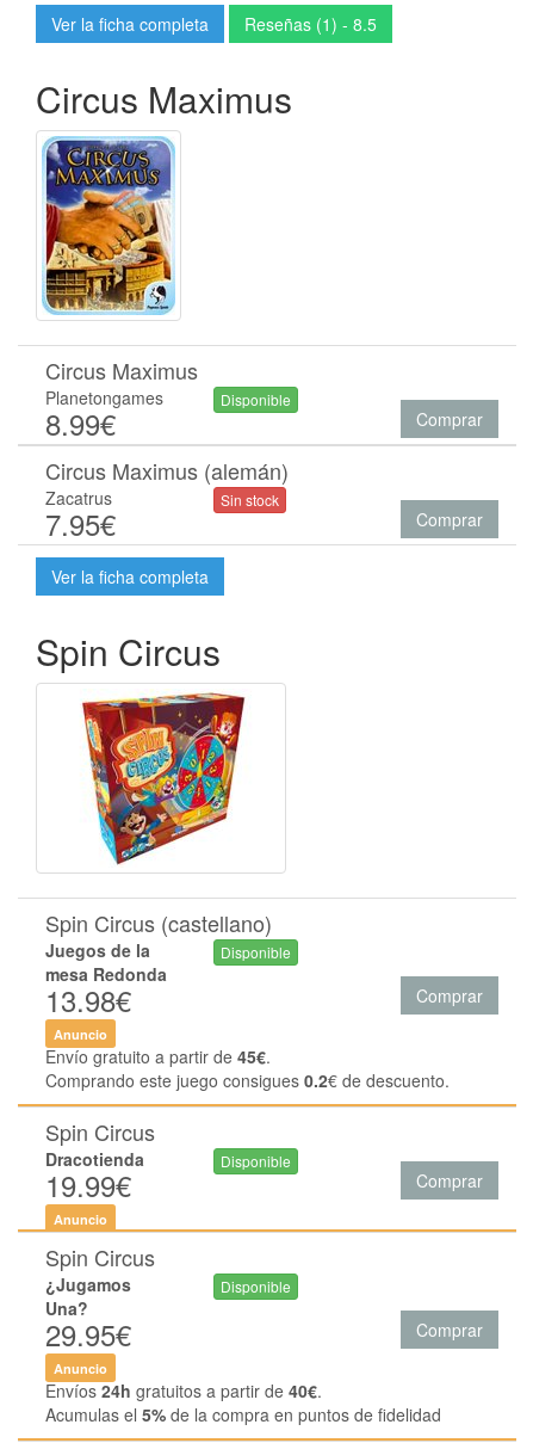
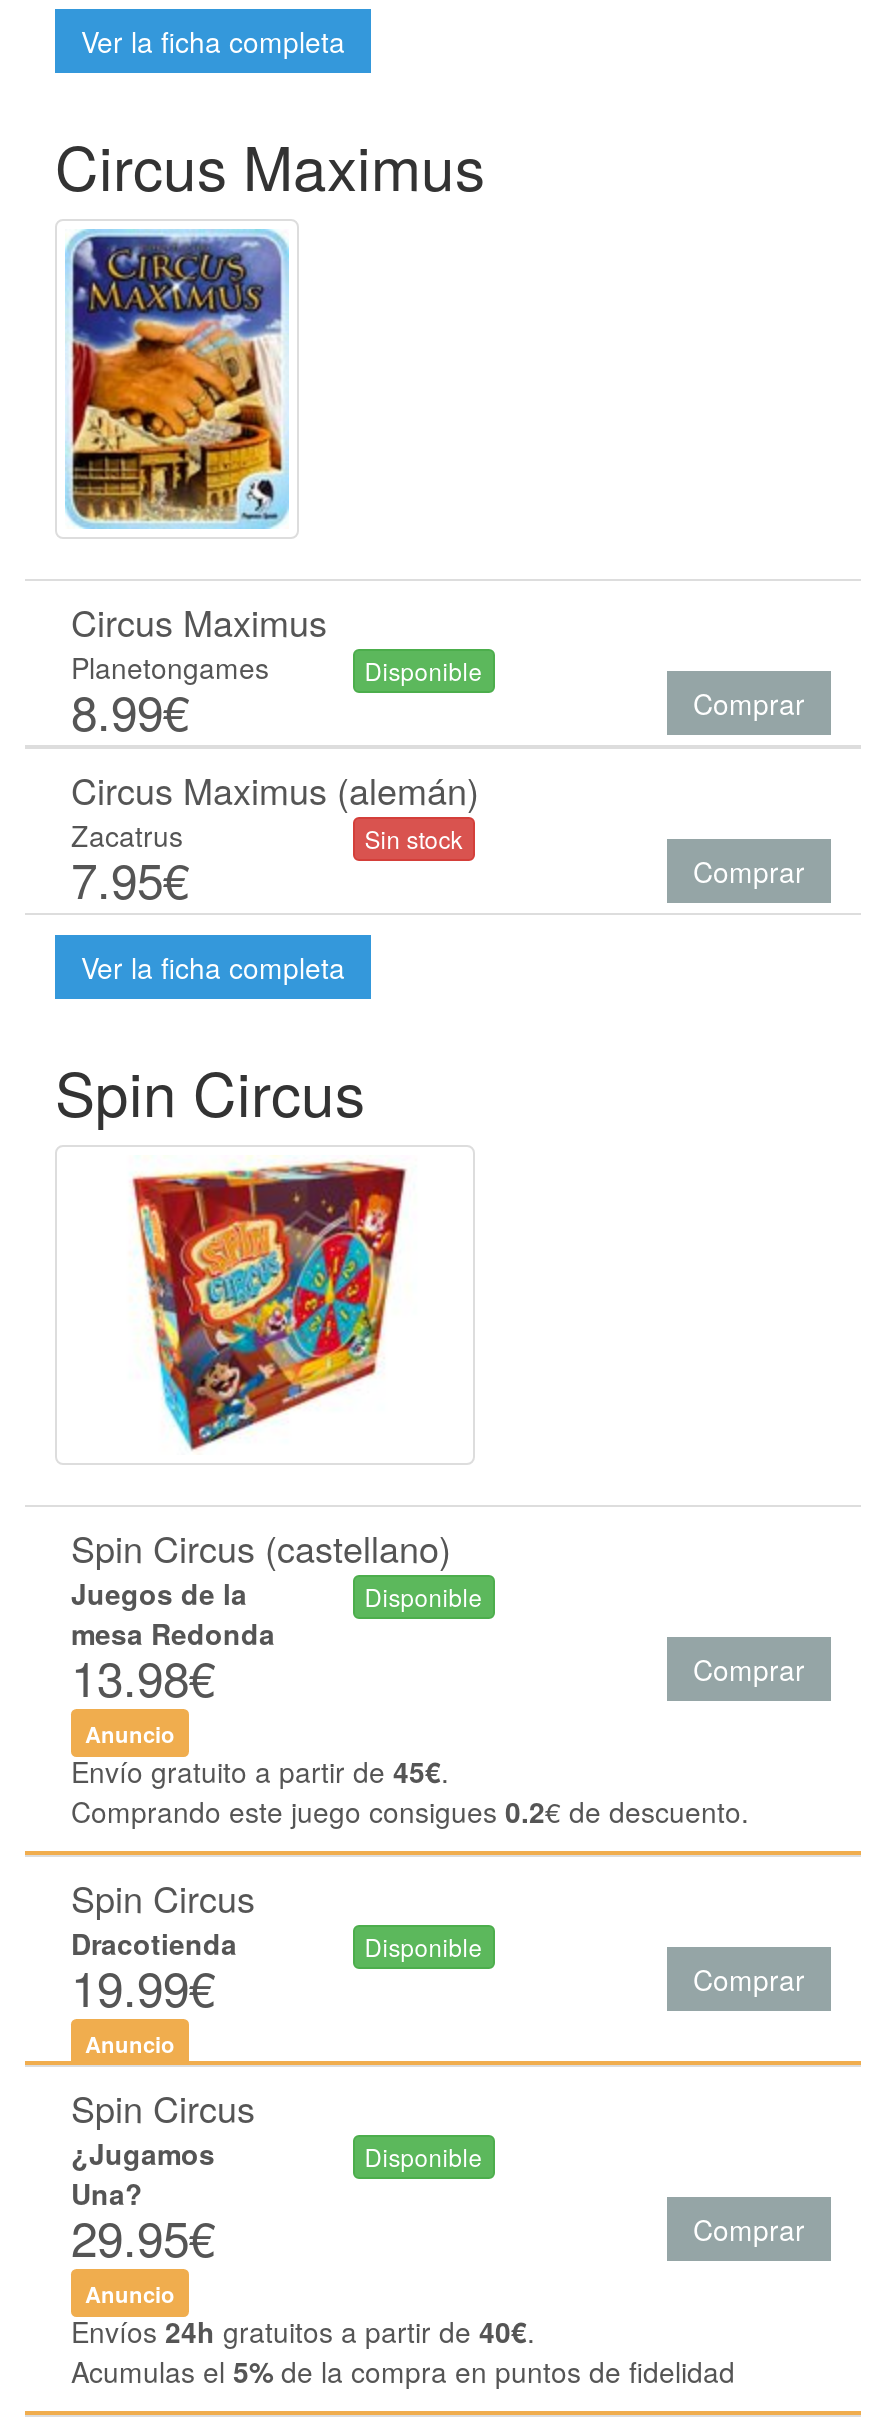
[244,12,377,36] Reseñas (1) - 8.5 -> none

